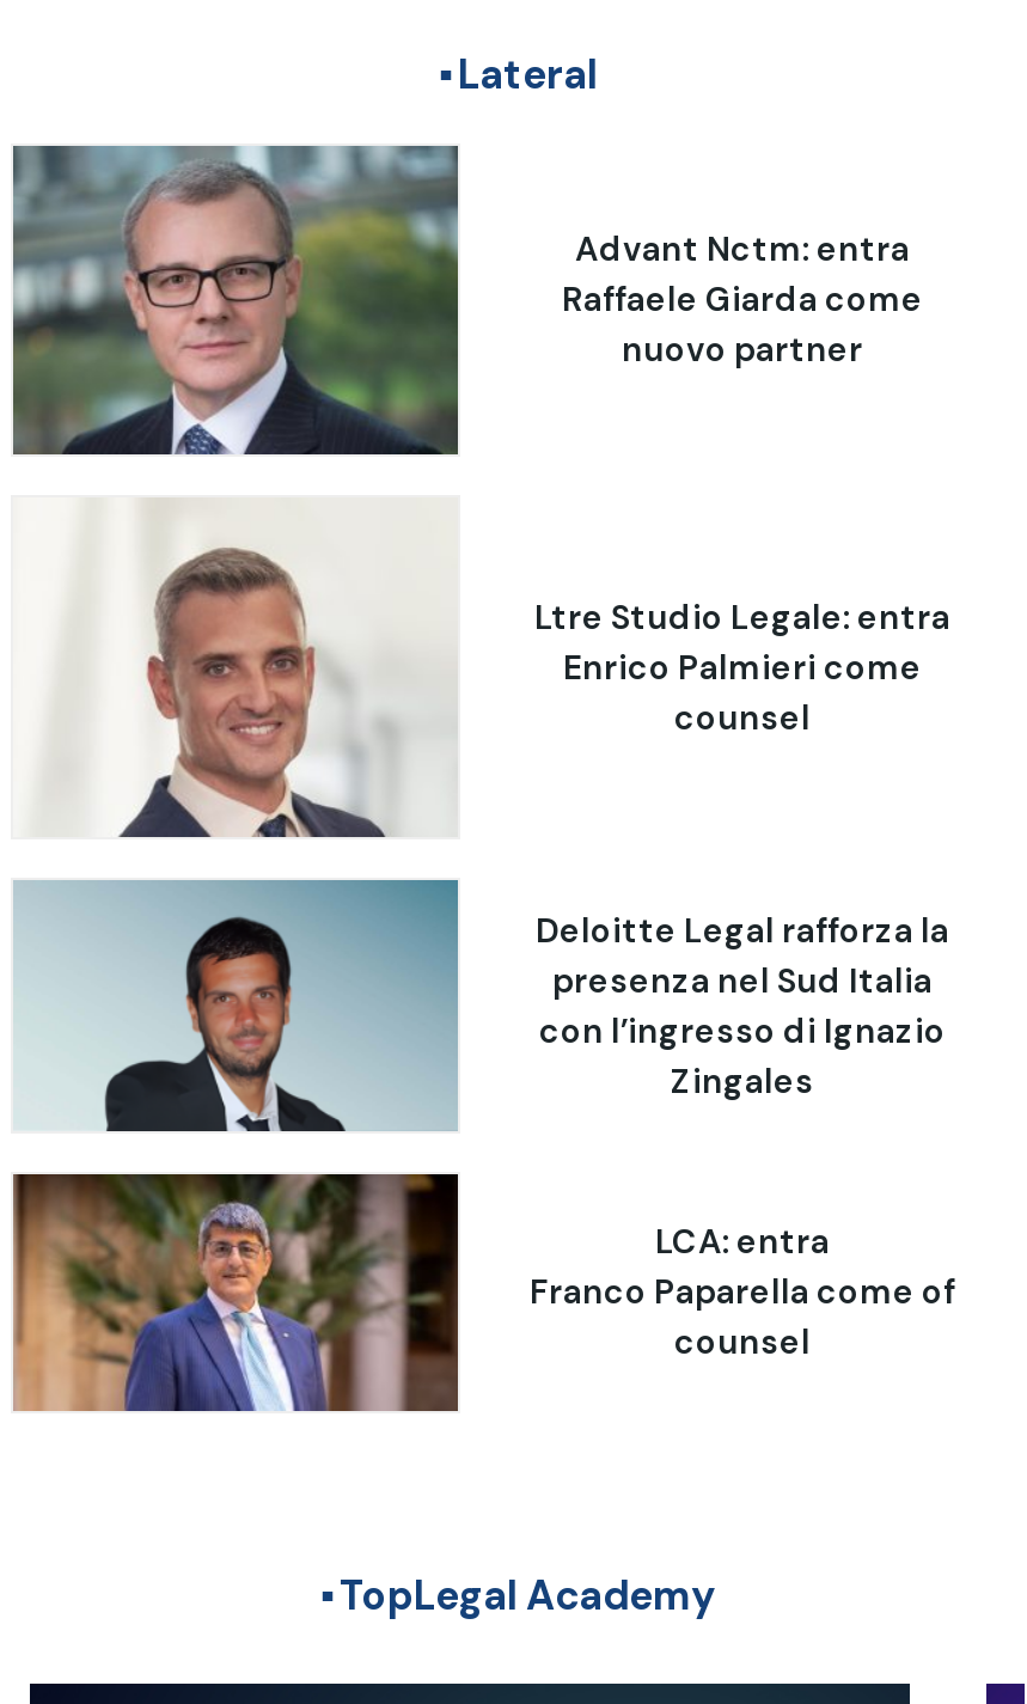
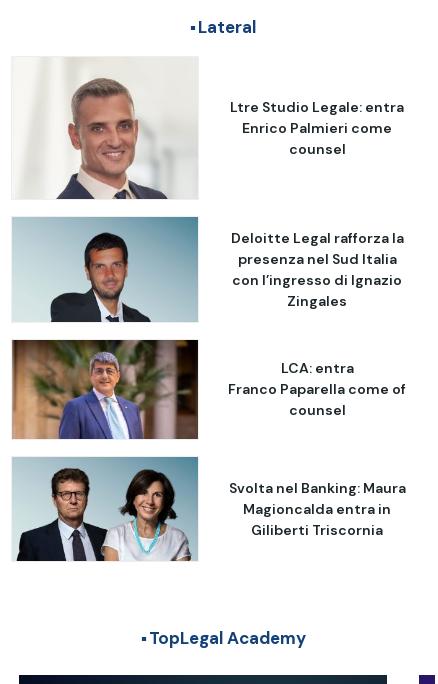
[11,143,460,457] [image] -> none
[562,226,923,370] Advant Nctm: entra | Raffaele Giarda come | nuovo partner -> none
moved [94,594,955,1363] -> [46,97,406,419]: [image] | Ltre Studio Legale: entra | Enrico Palmieri come | ... | Franco Paparella come of | counsel
none -> [12,456,405,563] [image] | Svolta nel Banking: Maura | Magioncalda entra in | Giliberti Triscornia

